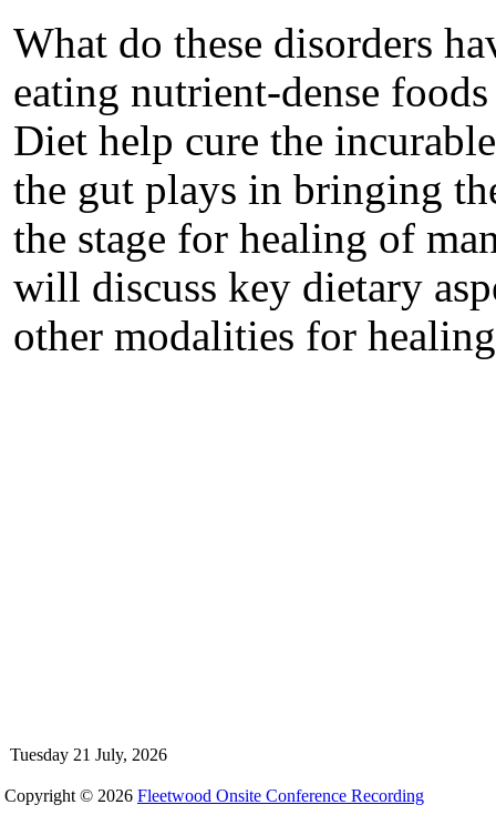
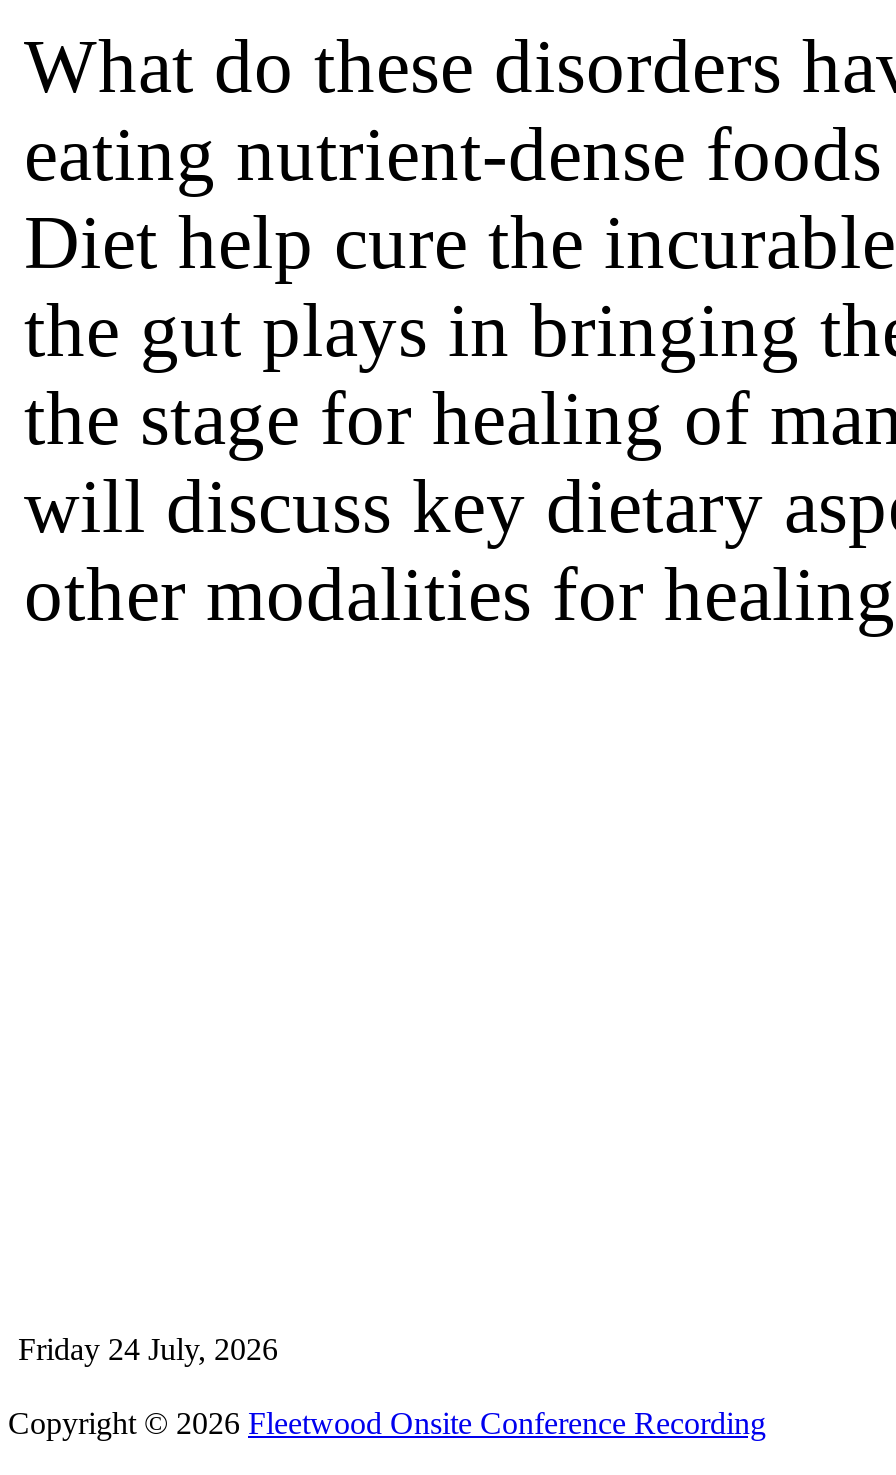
[1,745,176,764] Tuesday 21 July, 2026 -> [2,1332,294,1366] Friday 24 July, 2026

